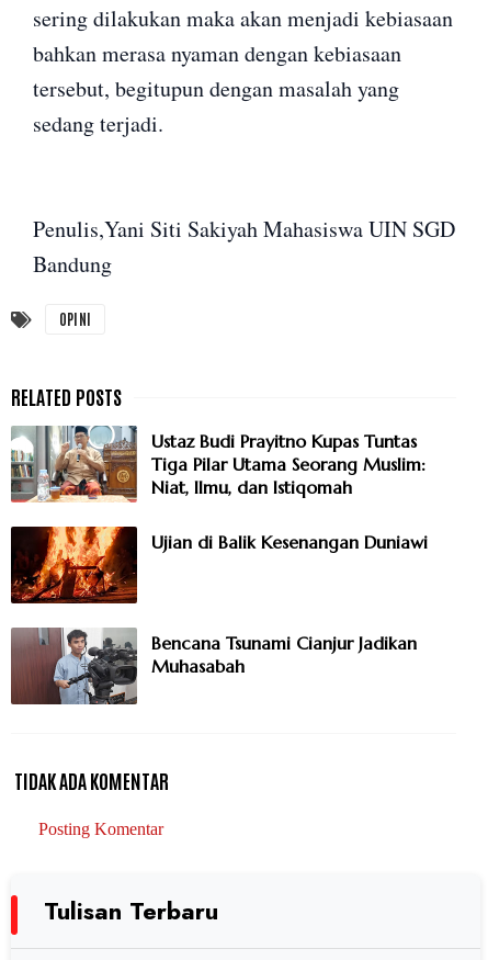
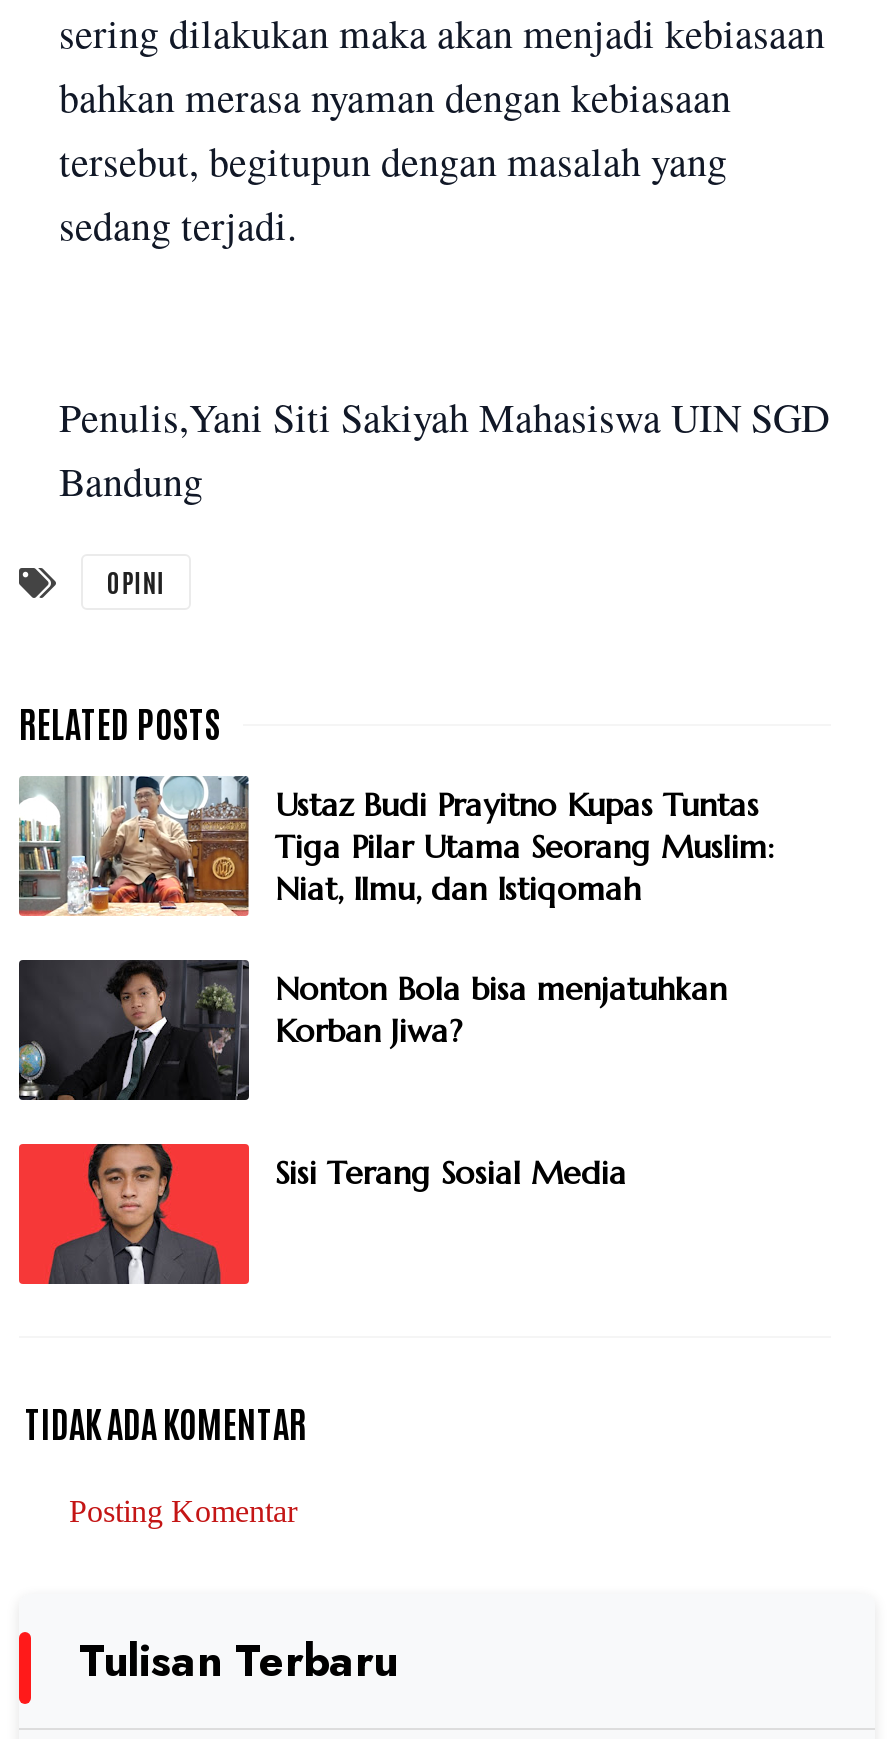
[10,526,428,605] [image] | Ujian di Balik Kesenangan Duniawi -> [17,958,727,1102] [image] | Nonton Bola bisa menjatuhkan | Korban Jiwa?
[10,626,417,705] [image] | Bencana Tsunami Cianjur Jadikan | Muhasabah -> [17,1142,627,1286] [image] | Sisi Terang Sosial Media

